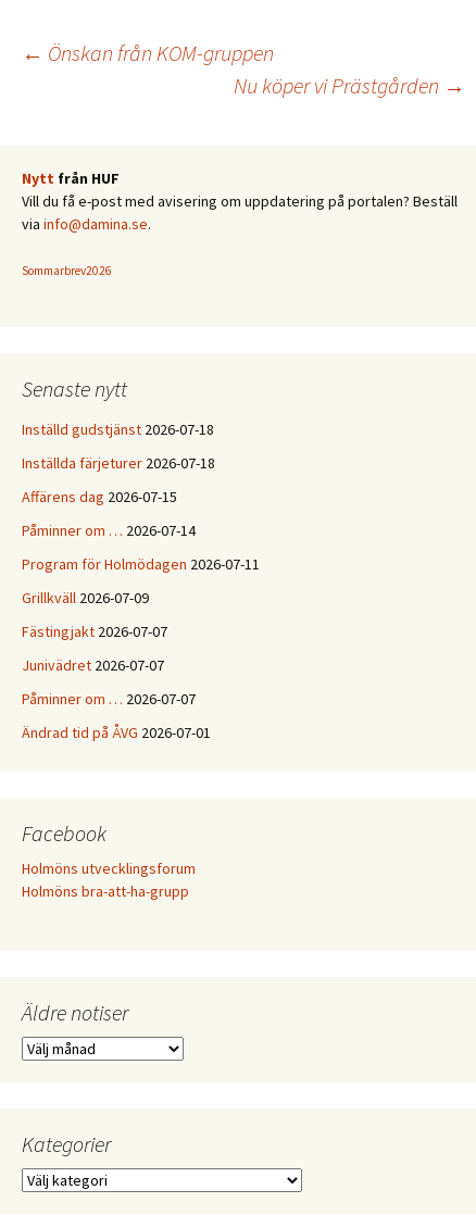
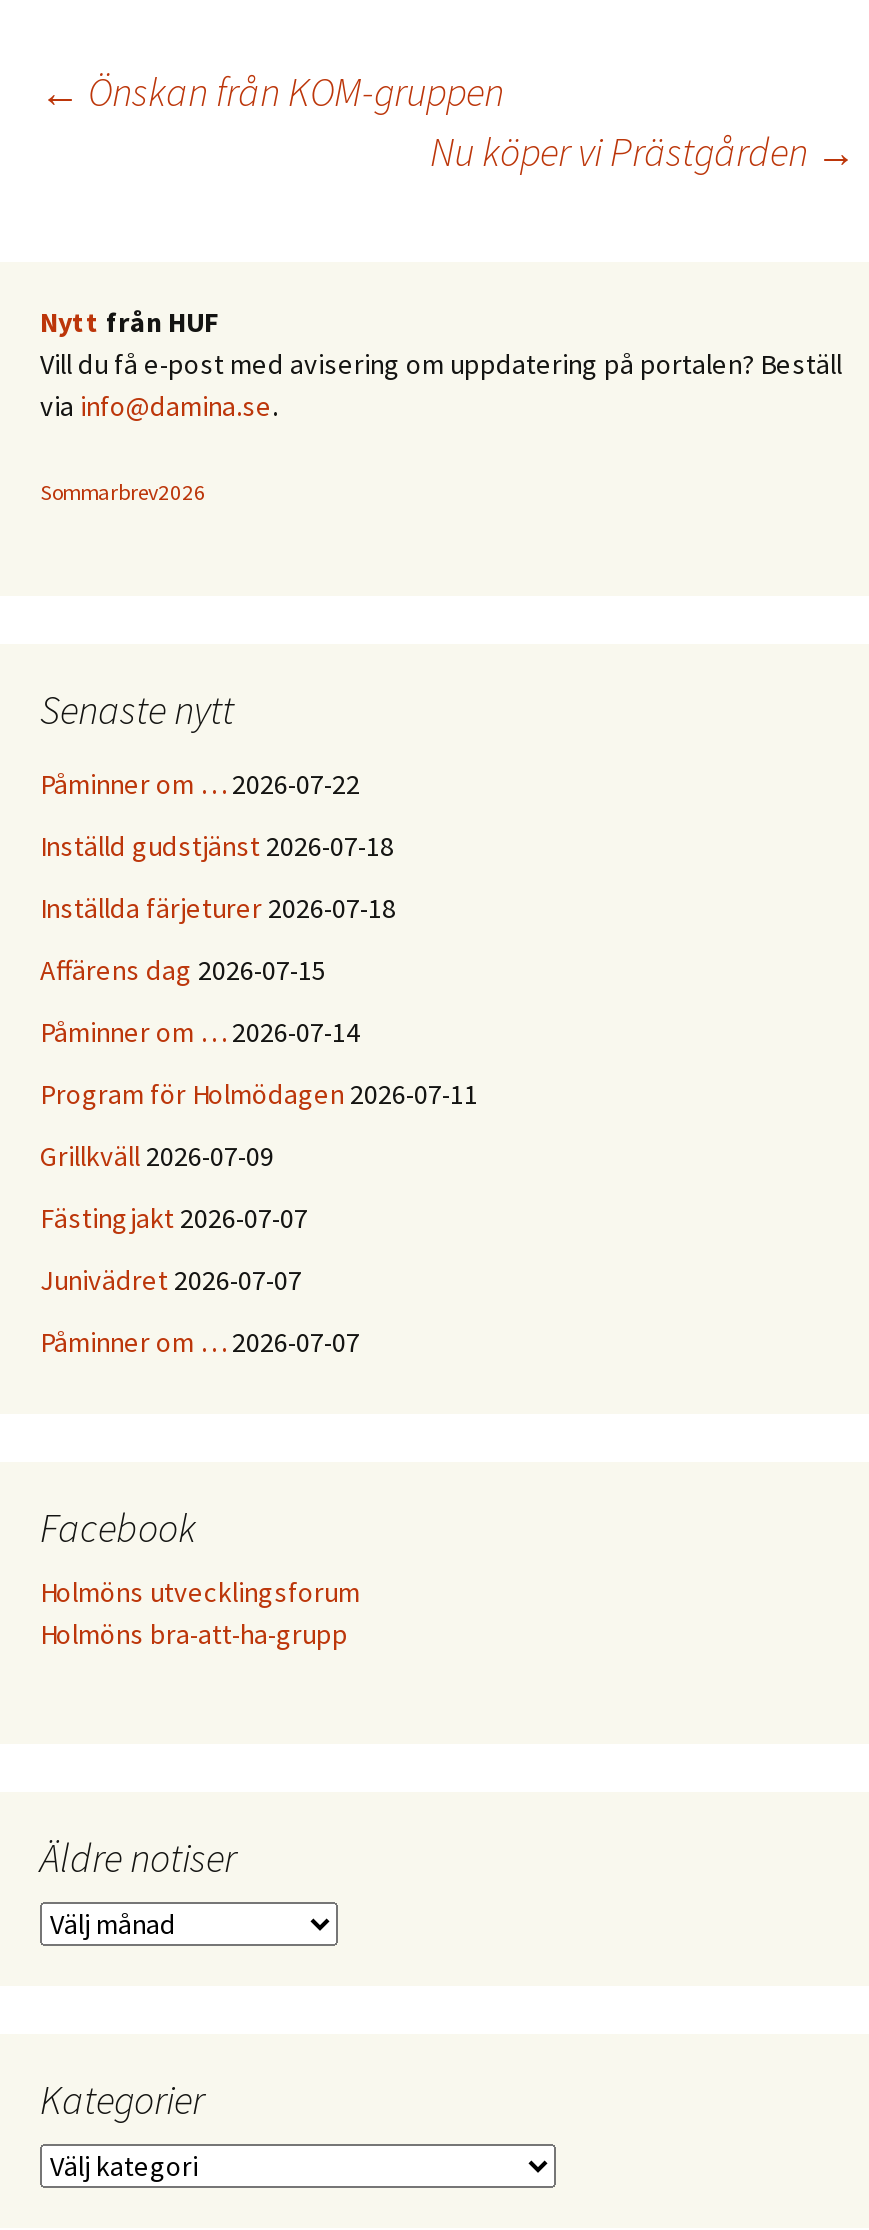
none -> [40,766,360,802] Påminner om … 2026-07-22
moved [22,419,260,709] -> [40,828,478,1360]: Inställd gudstjänst 2026-07-18 | Inställda färjeturer 2026-07-18 | Affärens dag 2026-07-15 | ... | Junivädret 2026-07-07 | Påminner om … 2026-07-07
[22,723,211,742] Ändrad tid på ÅVG 2026-07-01 -> none

